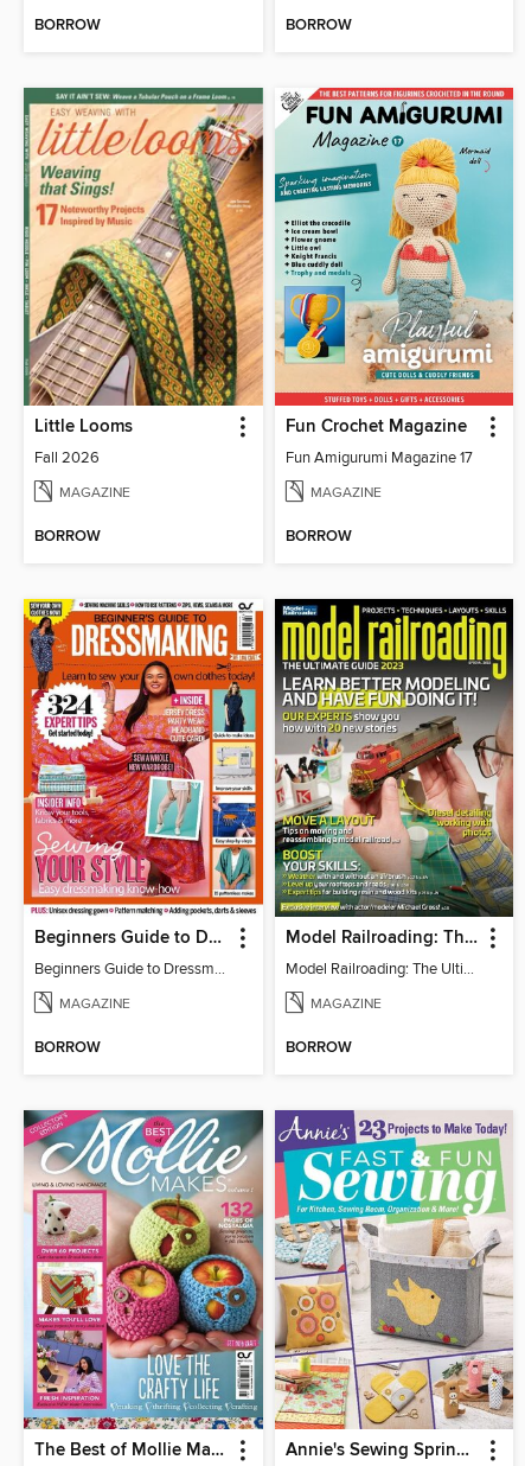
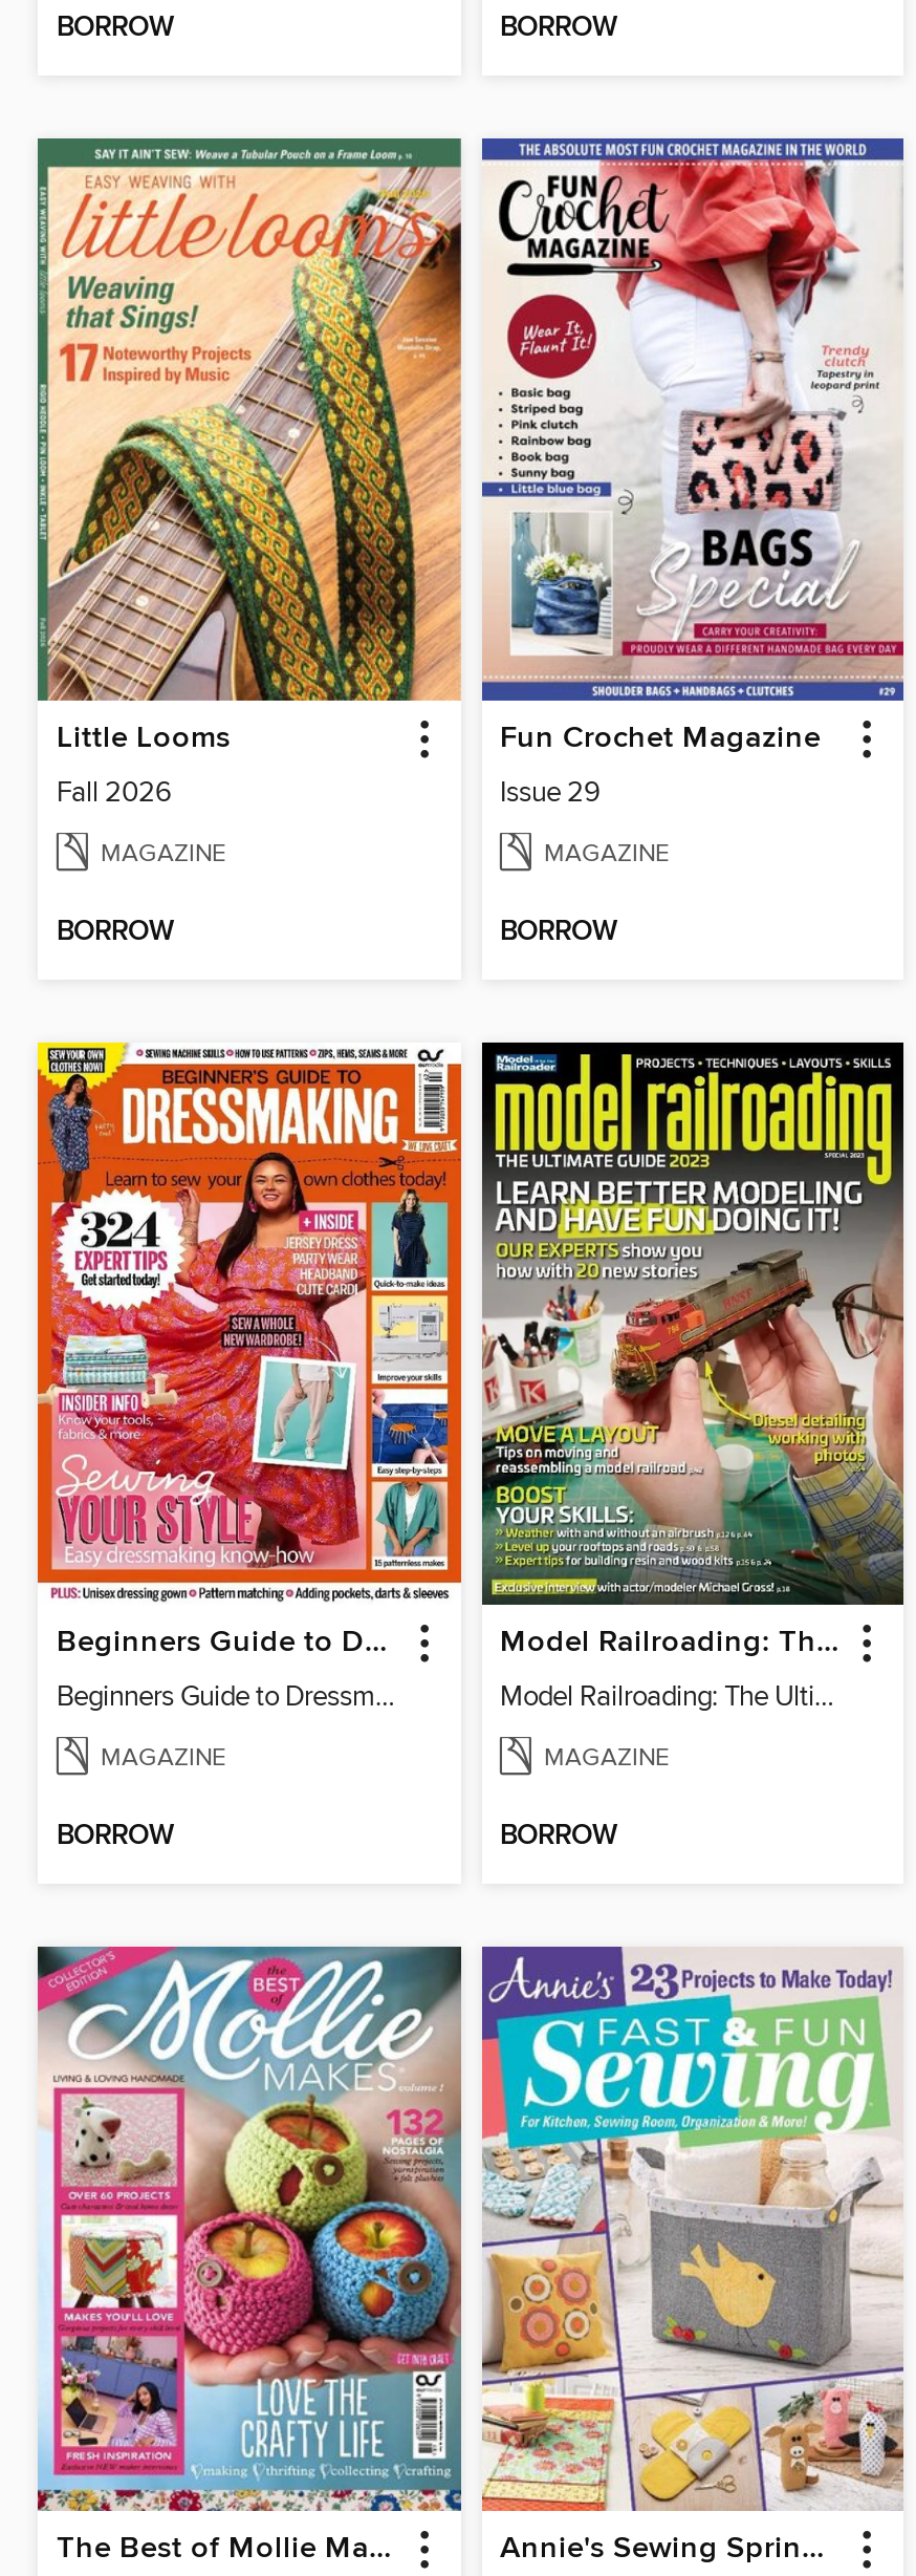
[274,87,514,468] [image] | Fun Amigurumi Magazine 17 -> [480,136,906,810] [image] | Issue 29

